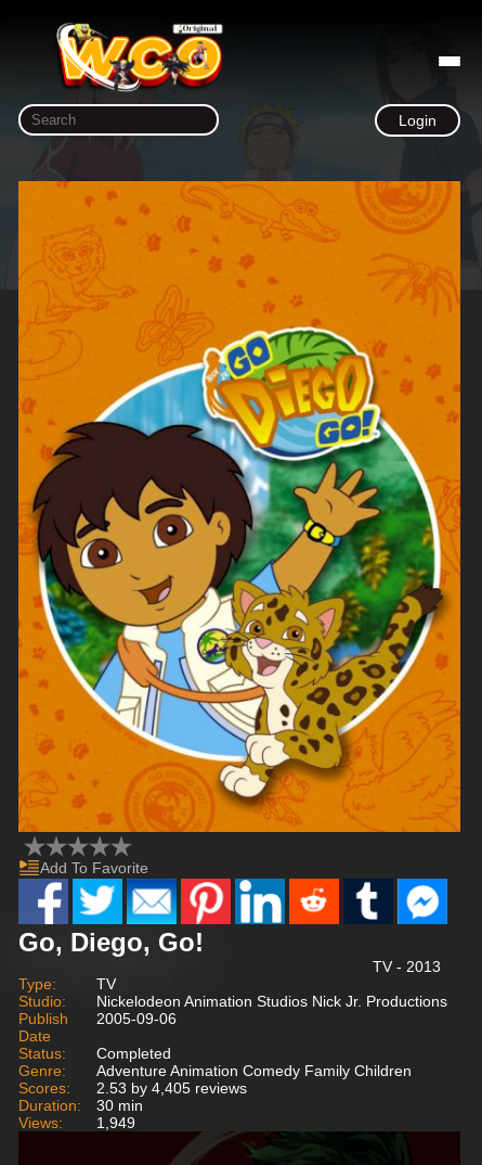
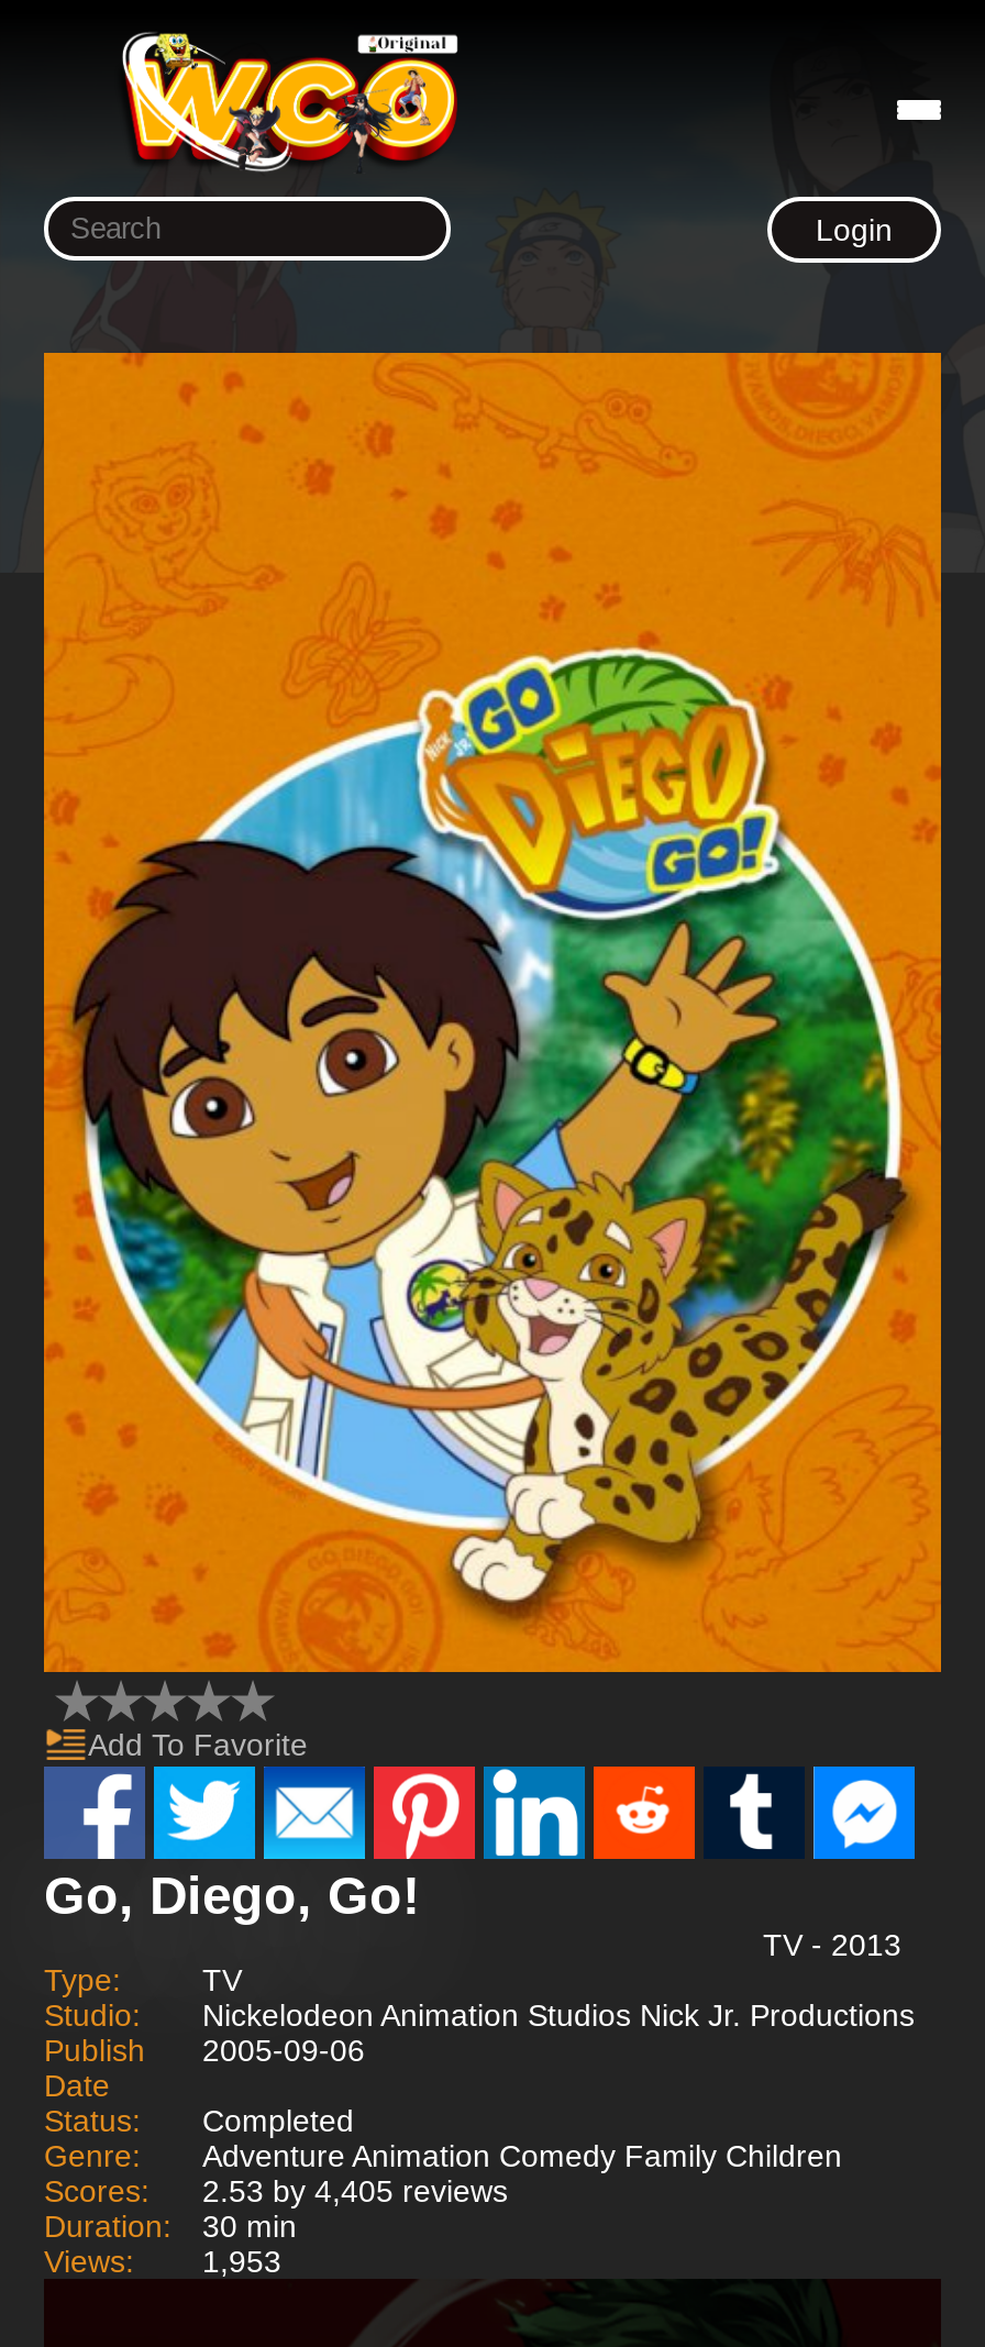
[18,1114,135,1131] Views: 1,949 -> [44,2243,281,2278] Views: 1,953

